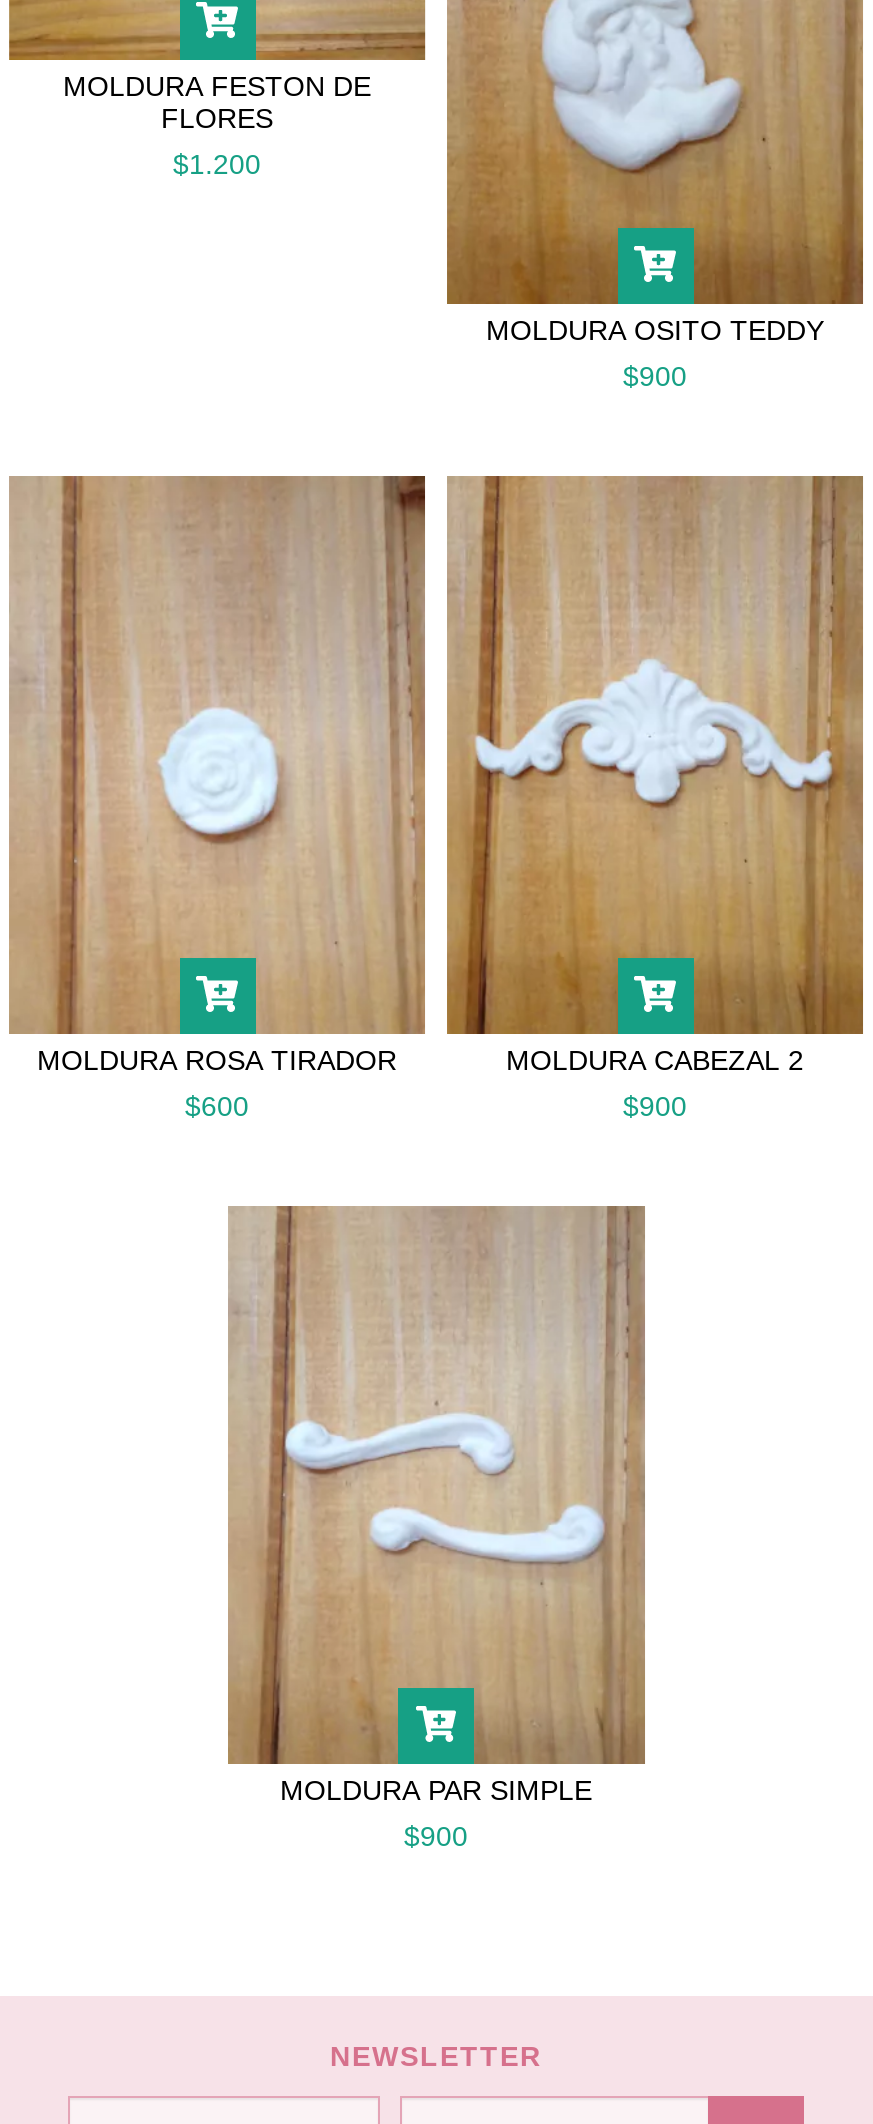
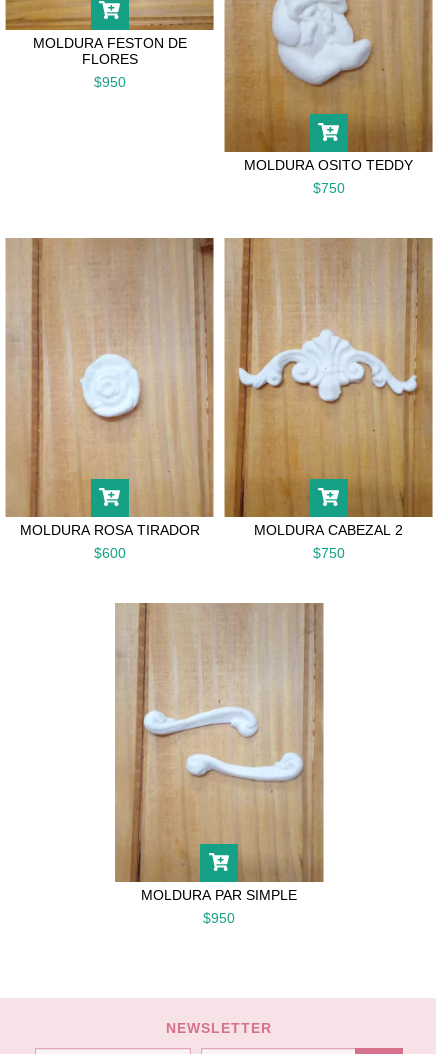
[173,148,261,180] $1.200 -> [93,74,125,90] $950
[623,360,687,392] $900 -> [312,180,344,196] $750
[623,1090,687,1122] $900 -> [312,545,344,561] $750
[404,1820,468,1852] $900 -> [203,910,235,926] $950

